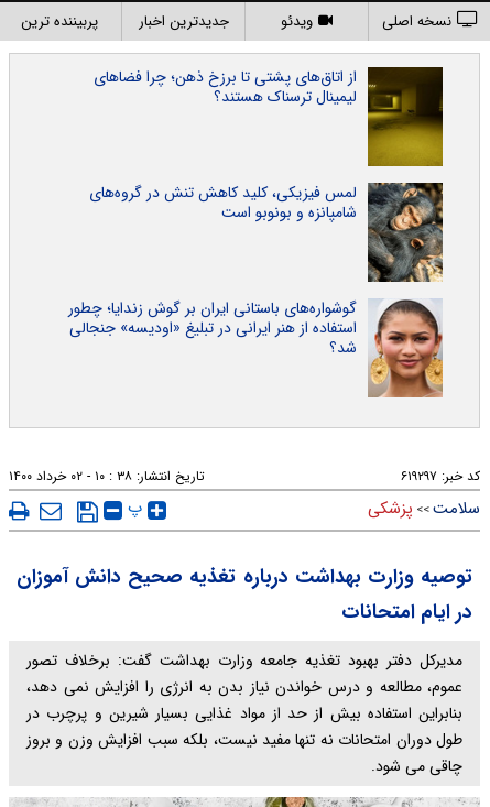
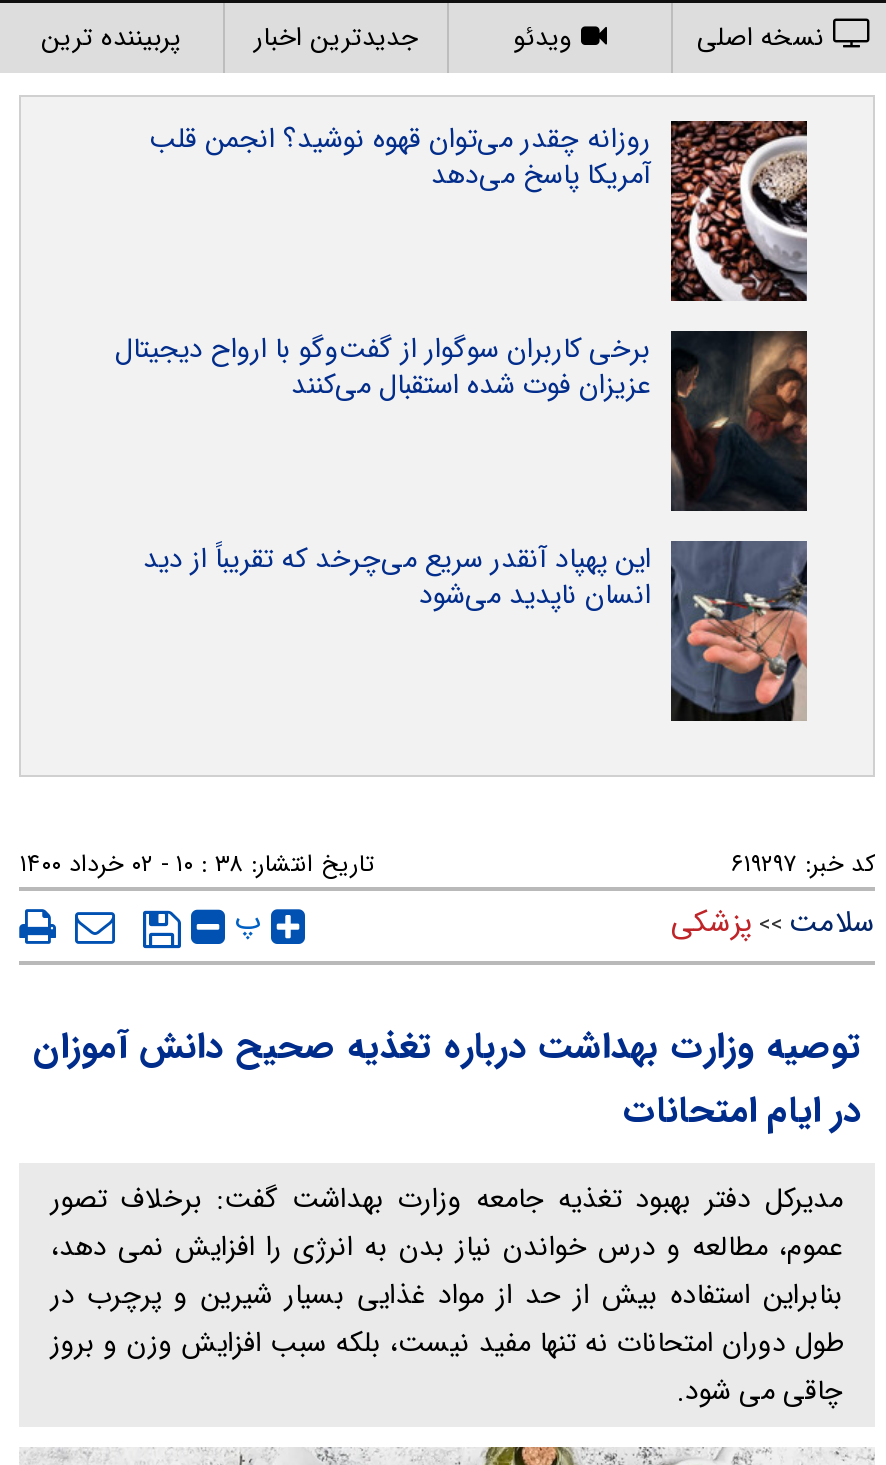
[94,65,444,167] [image] | از اتاق‌های پشتی تا برزخ ذهن؛ چرا فضاهای | لیمینال ترسناک هستند؟ -> [149,117,809,303] [image] | روزانه چقدر می‌توان قهوه نوشید؟ انجمن قلب | آمریکا پاسخ می‌دهد
[89,181,444,283] [image] | لمس فیزیکی، کلید کاهش تنش در گروه‌های | شامپانزه و بونوبو است -> [115,327,809,513] [image] | برخی کاربران سوگوار از گفت‌وگو با ارواح دیجیتال | عزیزان فوت شده استقبال می‌کنند
[68,296,443,399] [image] | گوشواره‌های باستانی ایران بر گوش زندایا؛ چطور | استفاده از هنر ایرانی در تبلیغ «اودیسه» جنجالی | شد؟ -> [143,537,809,723] [image] | این پهپاد آنقدر سریع می‌چرخد که تقریباً از دید | انسان ناپدید می‌شود

